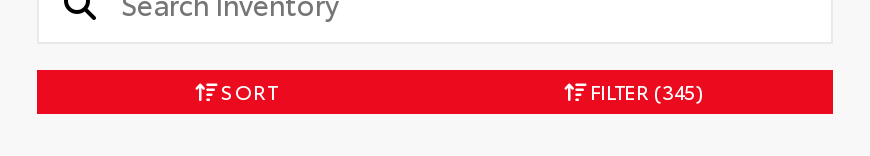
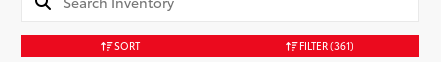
[586,76,704,106] FILTER (345) -> [296,38,353,53] FILTER (361)

